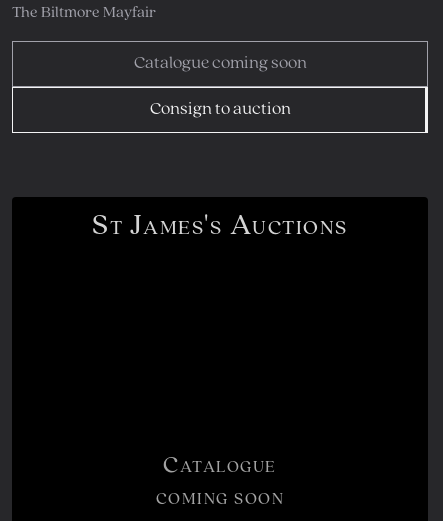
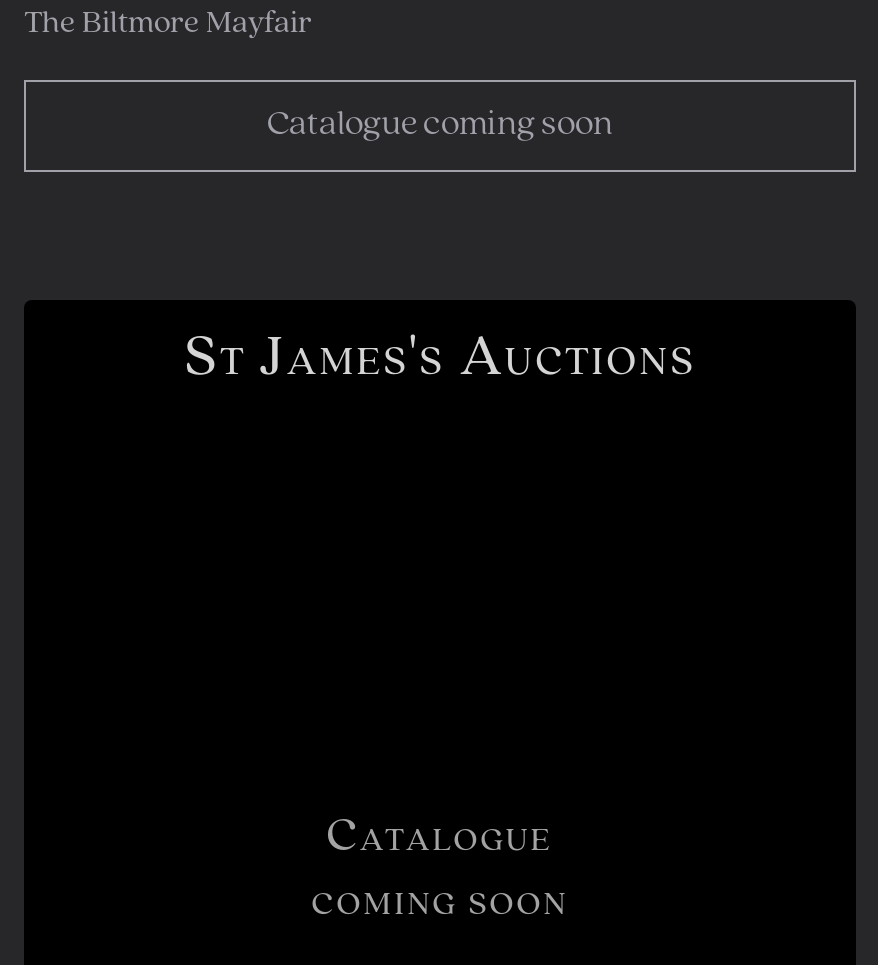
[149,100,290,119] Consign to auction -> none

